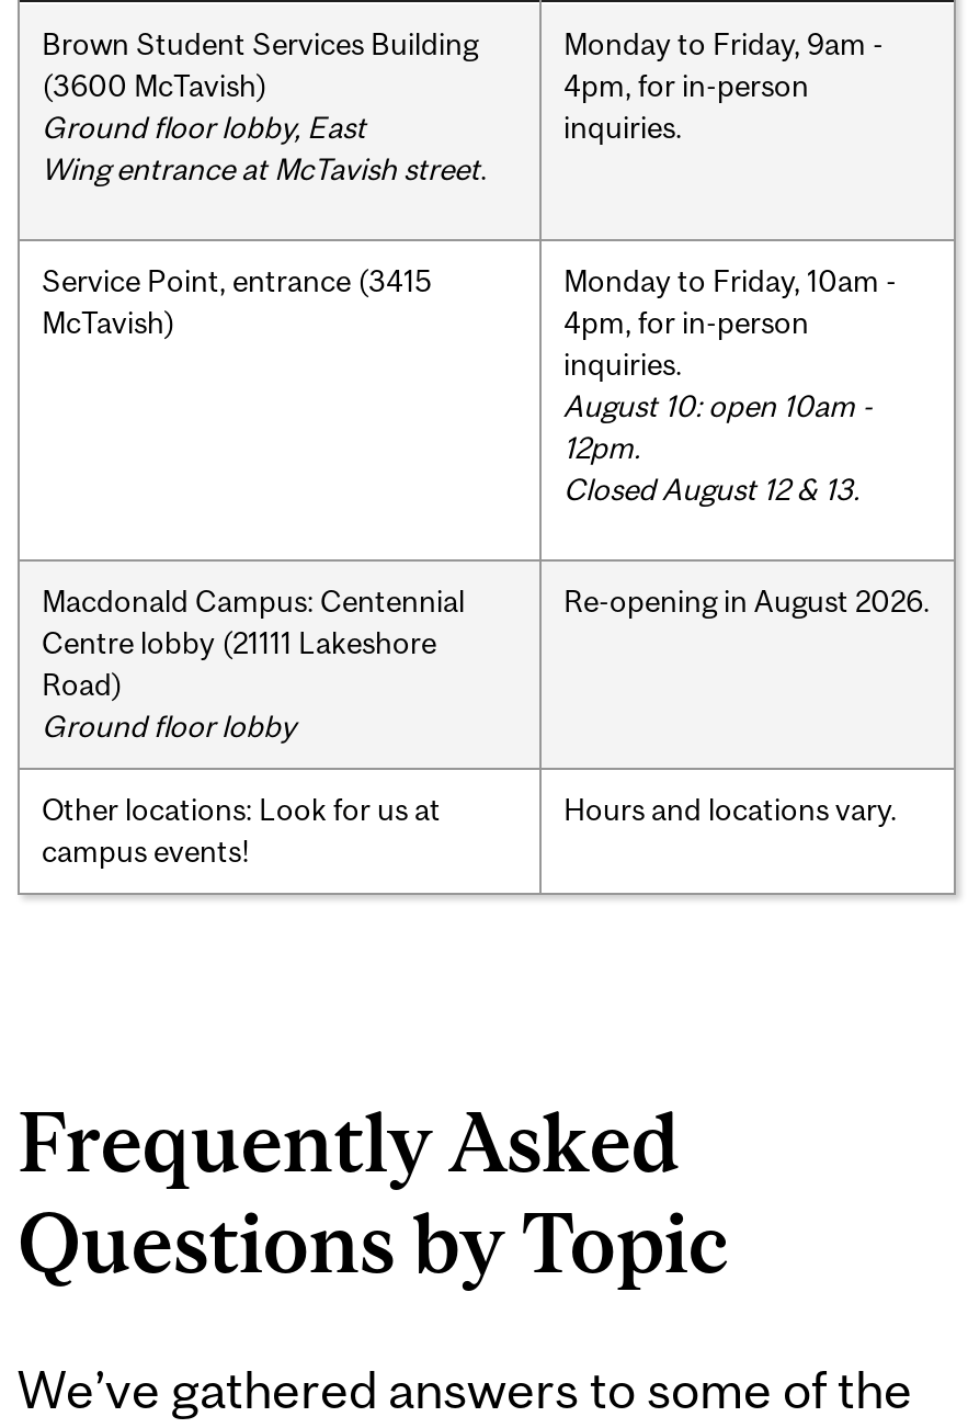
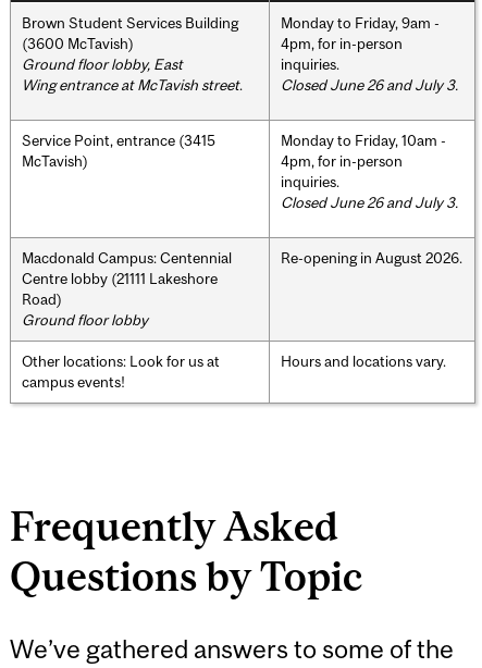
none -> [281,76,458,93] Closed June 26 and July 3.
[563,387,873,506] August 10: open 10am - | 12pm. | Closed August 12 & 13. -> [281,193,458,211] Closed June 26 and July 3.

